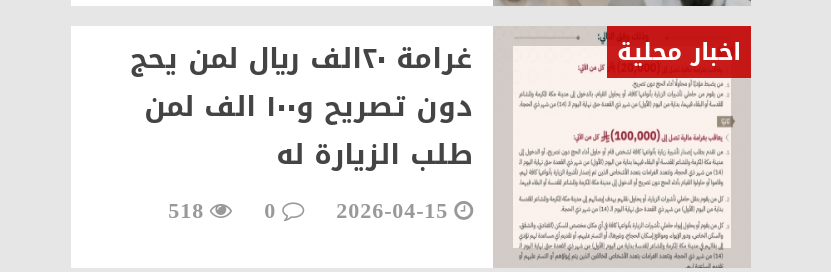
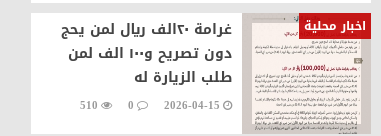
[168,190,448,232] 518 0 2026-04-15 -> [80,95,220,116] 510 0 2026-04-15

